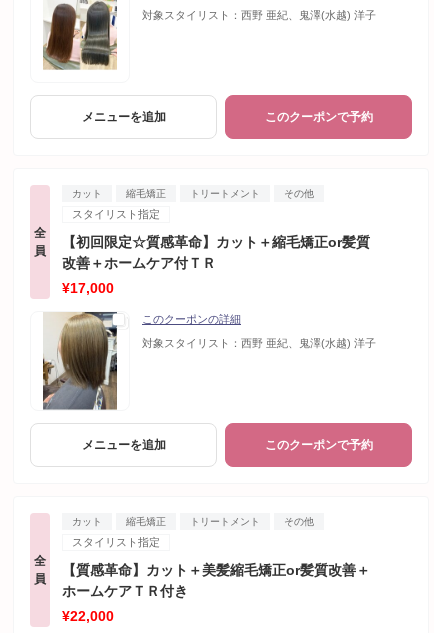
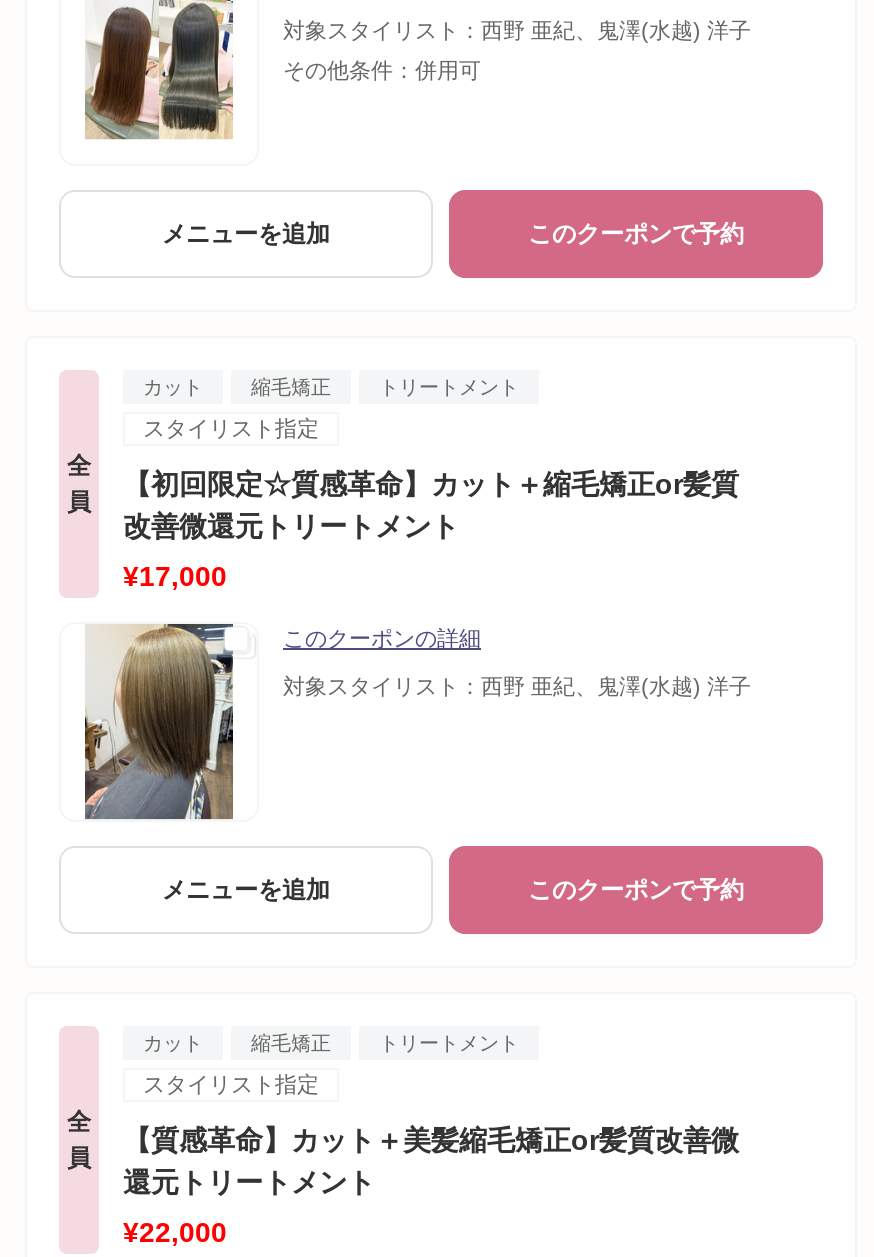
none -> [283,58,481,82] その他条件：併用可
[284,188,314,199] その他 -> none
[62,255,216,271] 改善＋ホームケア付ＴＲ -> [123,510,459,542] 改善微還元トリートメント
[284,516,314,527] その他 -> none
[62,562,370,599] 【質感革命】カット＋美髪縮毛矯正or髪質改善＋ | ホームケアＴＲ付き -> [123,1124,739,1198] 【質感革命】カット＋美髪縮毛矯正or髪質改善微 | 還元トリートメント

